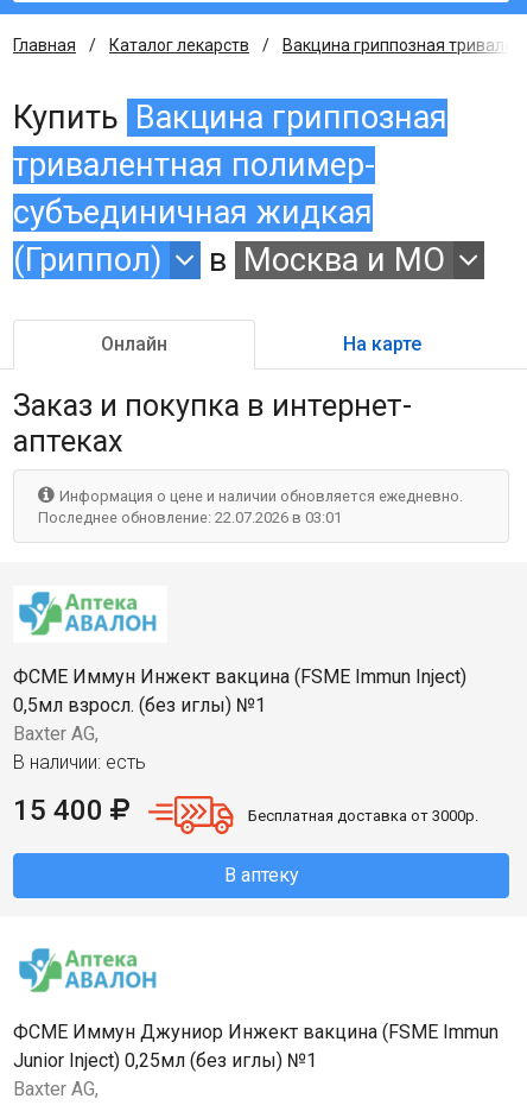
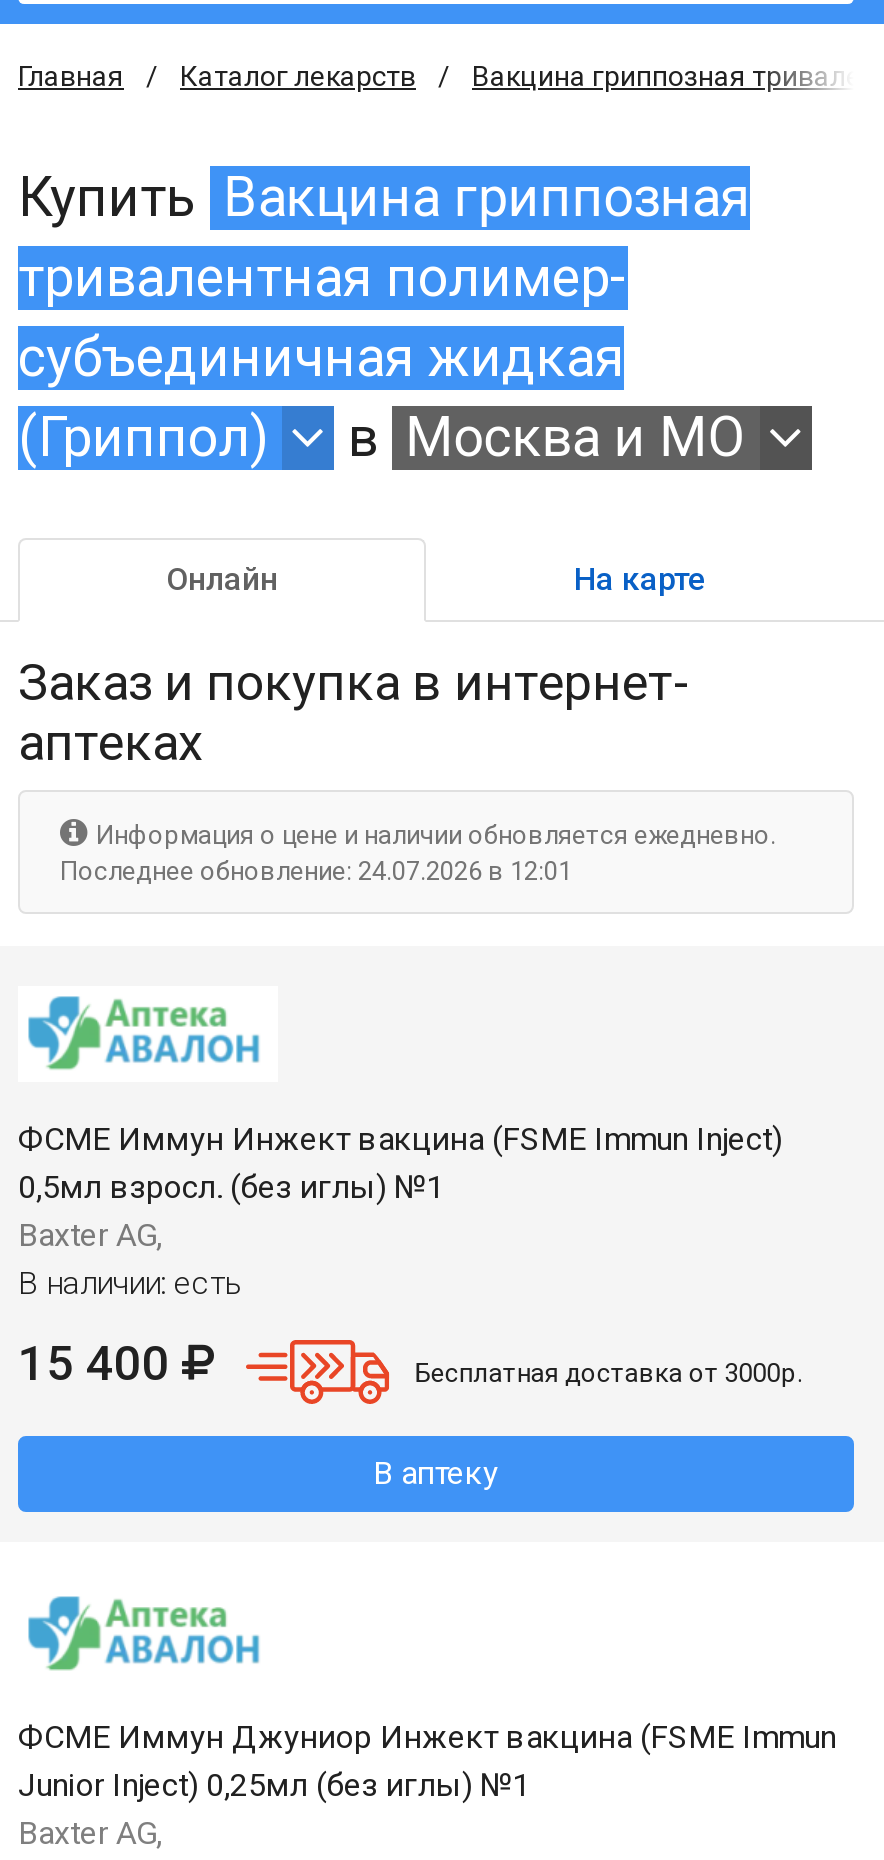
[38,508,342,526] Последнее обновление: 22.07.2026 в 03:01 -> [60,856,572,886] Последнее обновление: 24.07.2026 в 12:01

